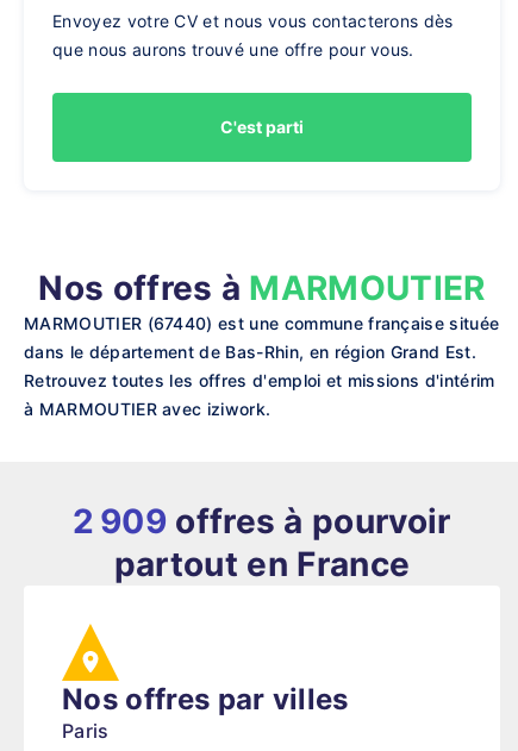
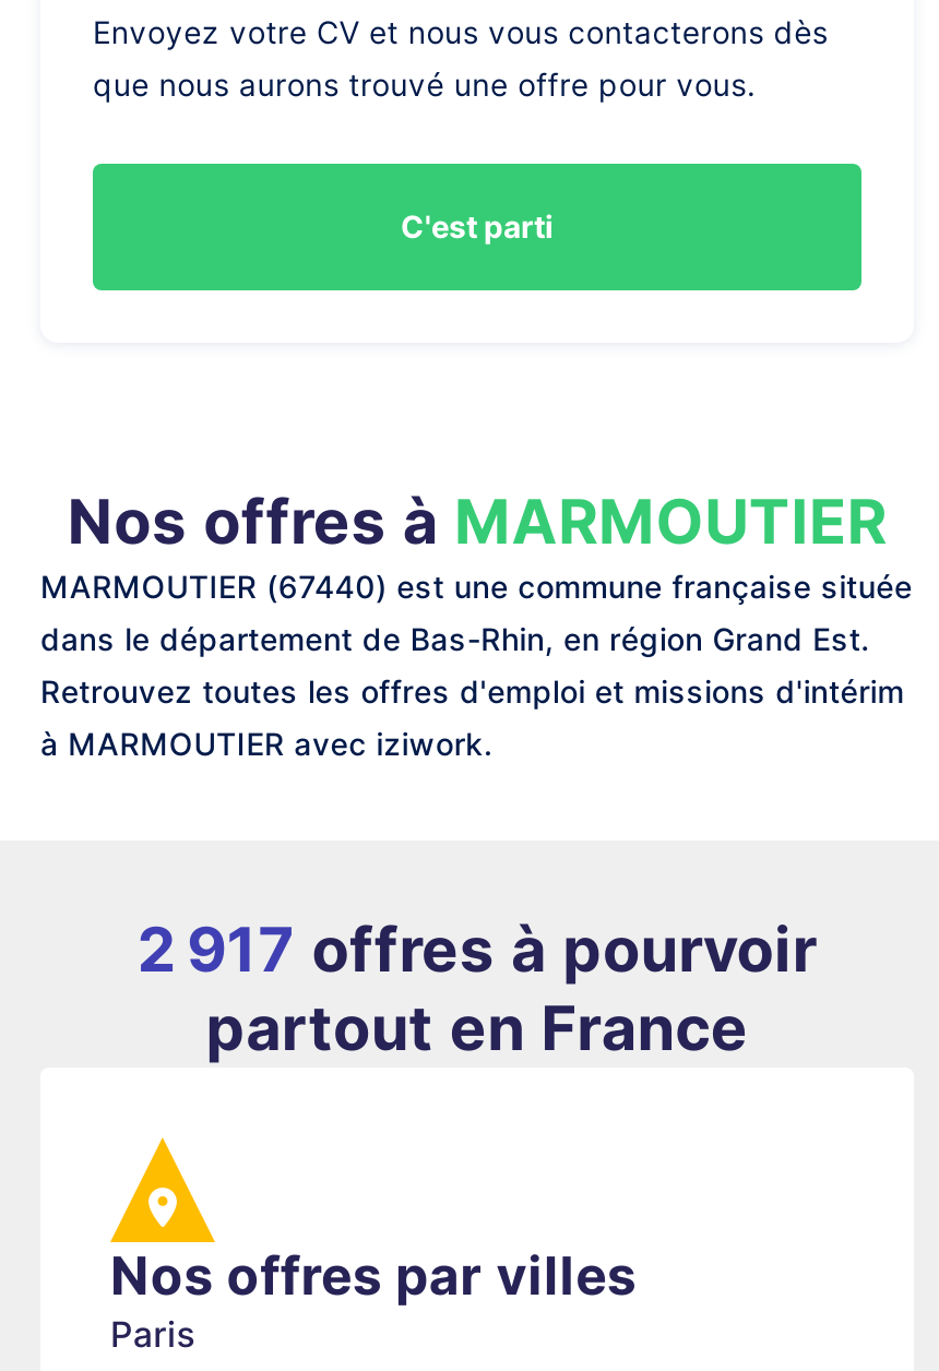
[73,501,451,542] 2 909 offres à pourvoir -> [137,913,817,987] 2 917 offres à pourvoir

